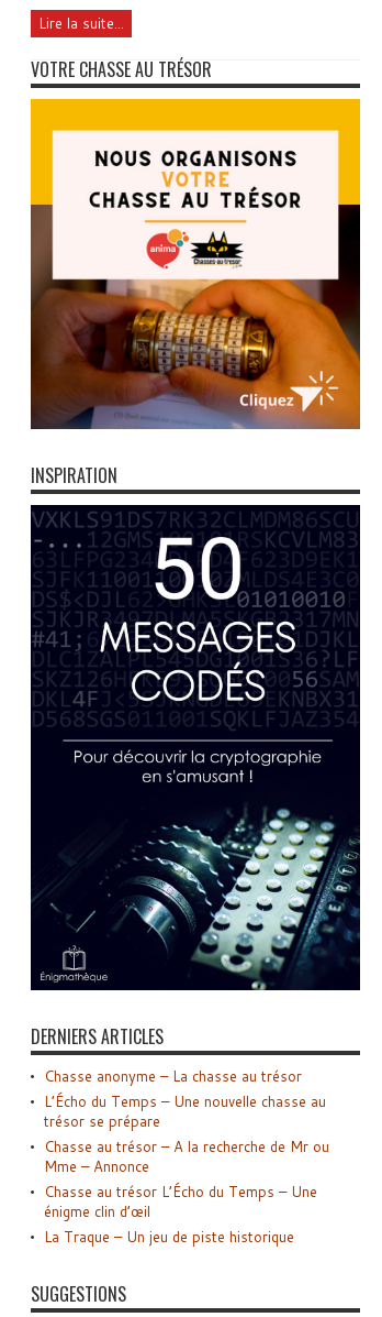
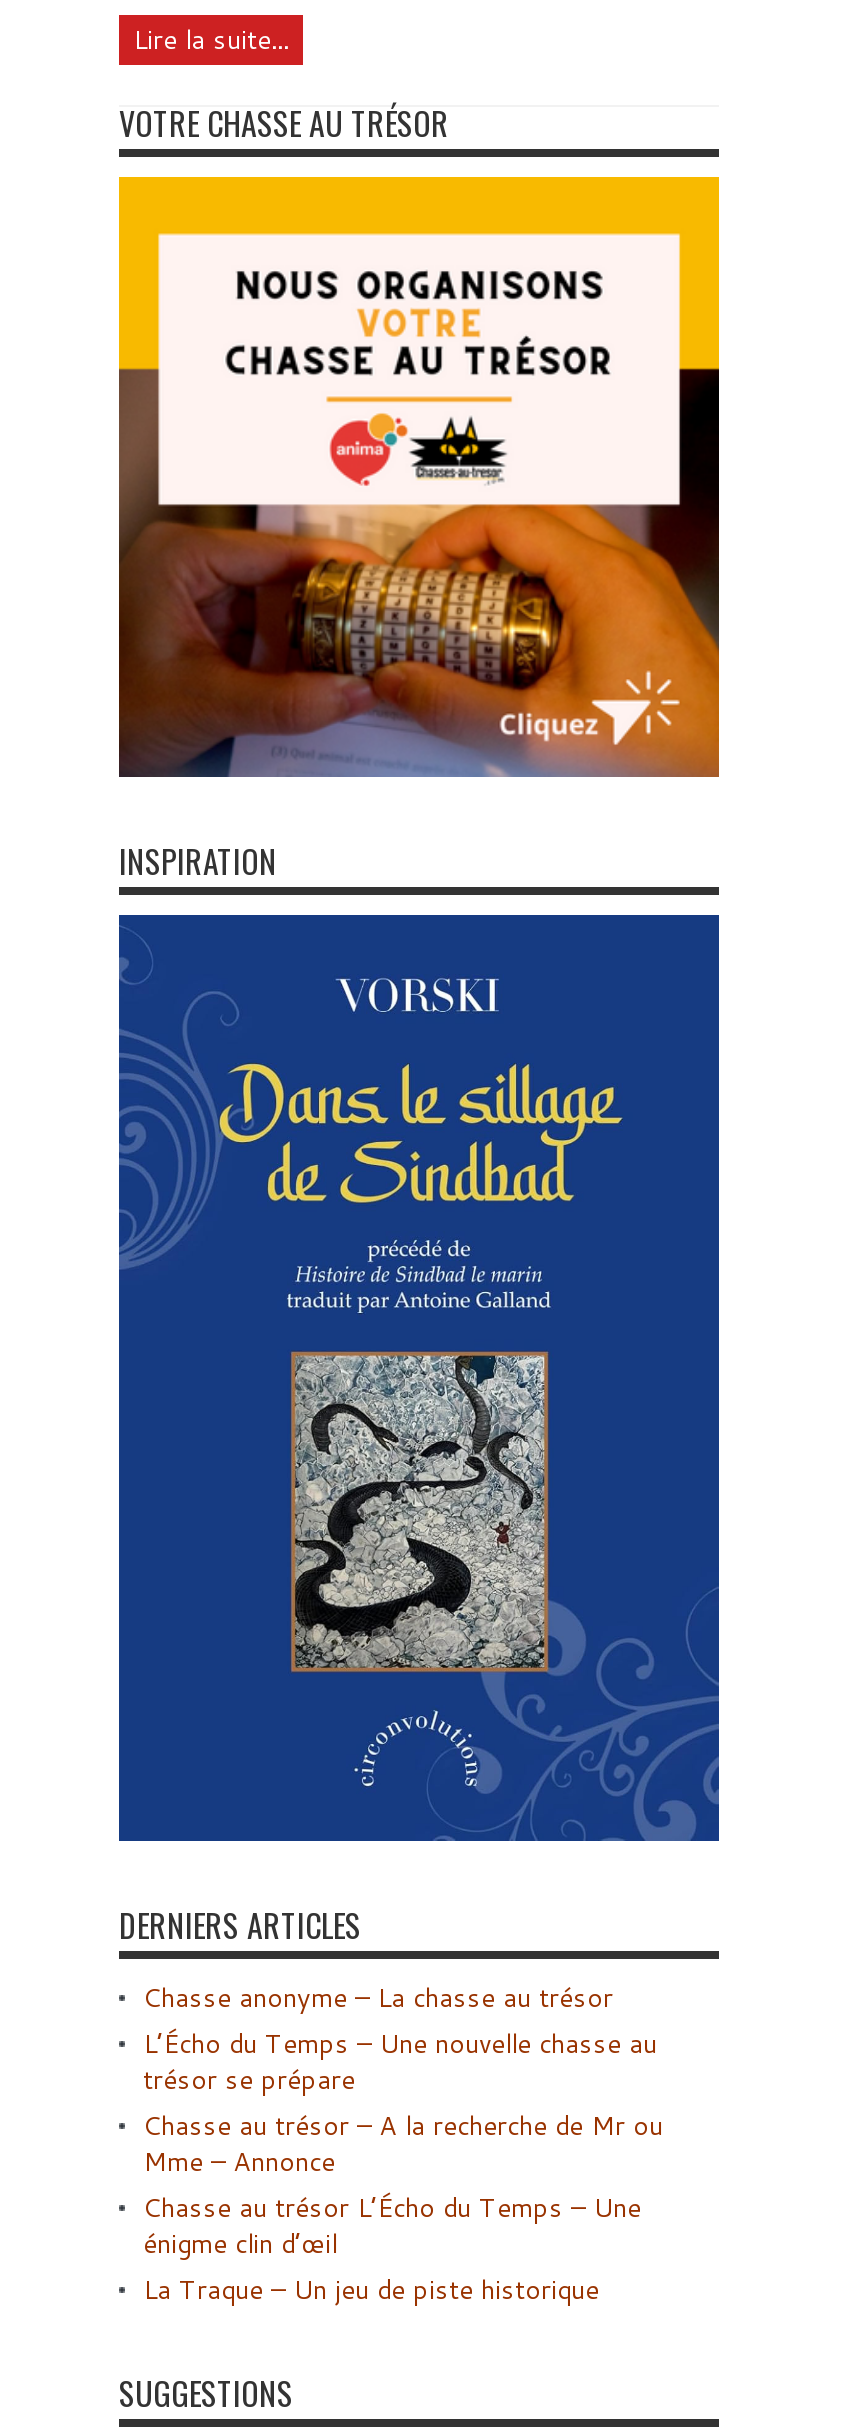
[30,504,361,991] [image] -> [117,914,721,1842] [image]

